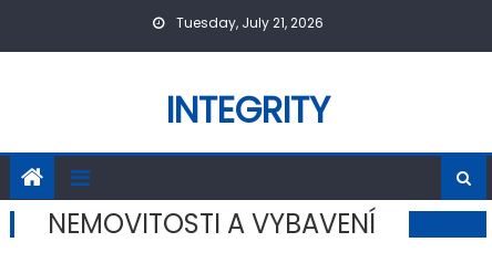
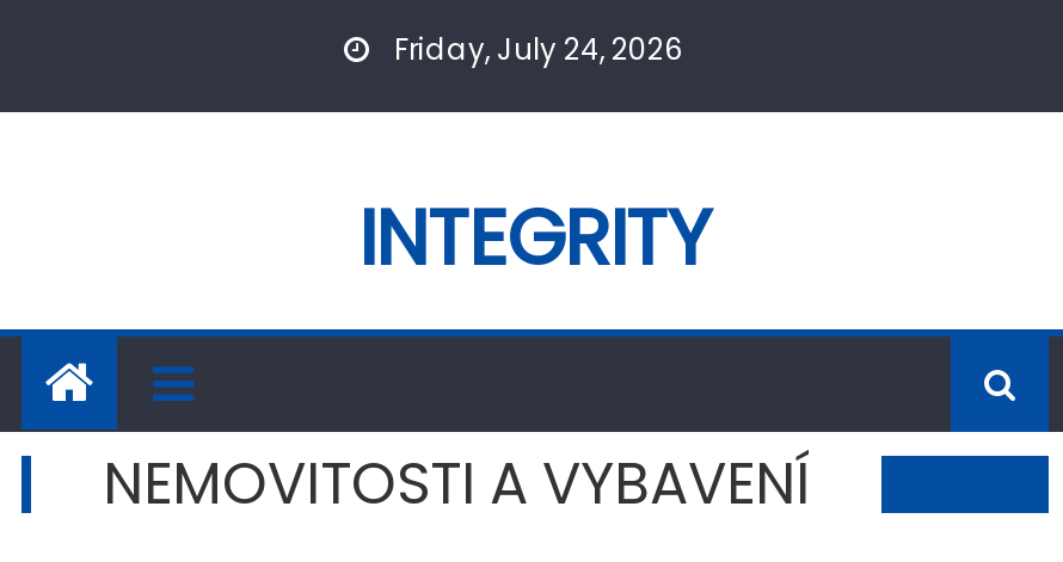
[173,13,324,32] Tuesday, July 21, 2026 -> [387,29,683,69] Friday, July 24, 2026

